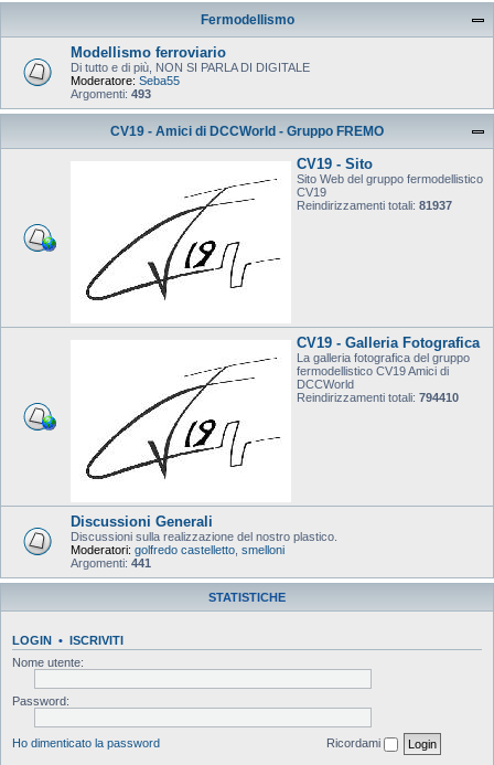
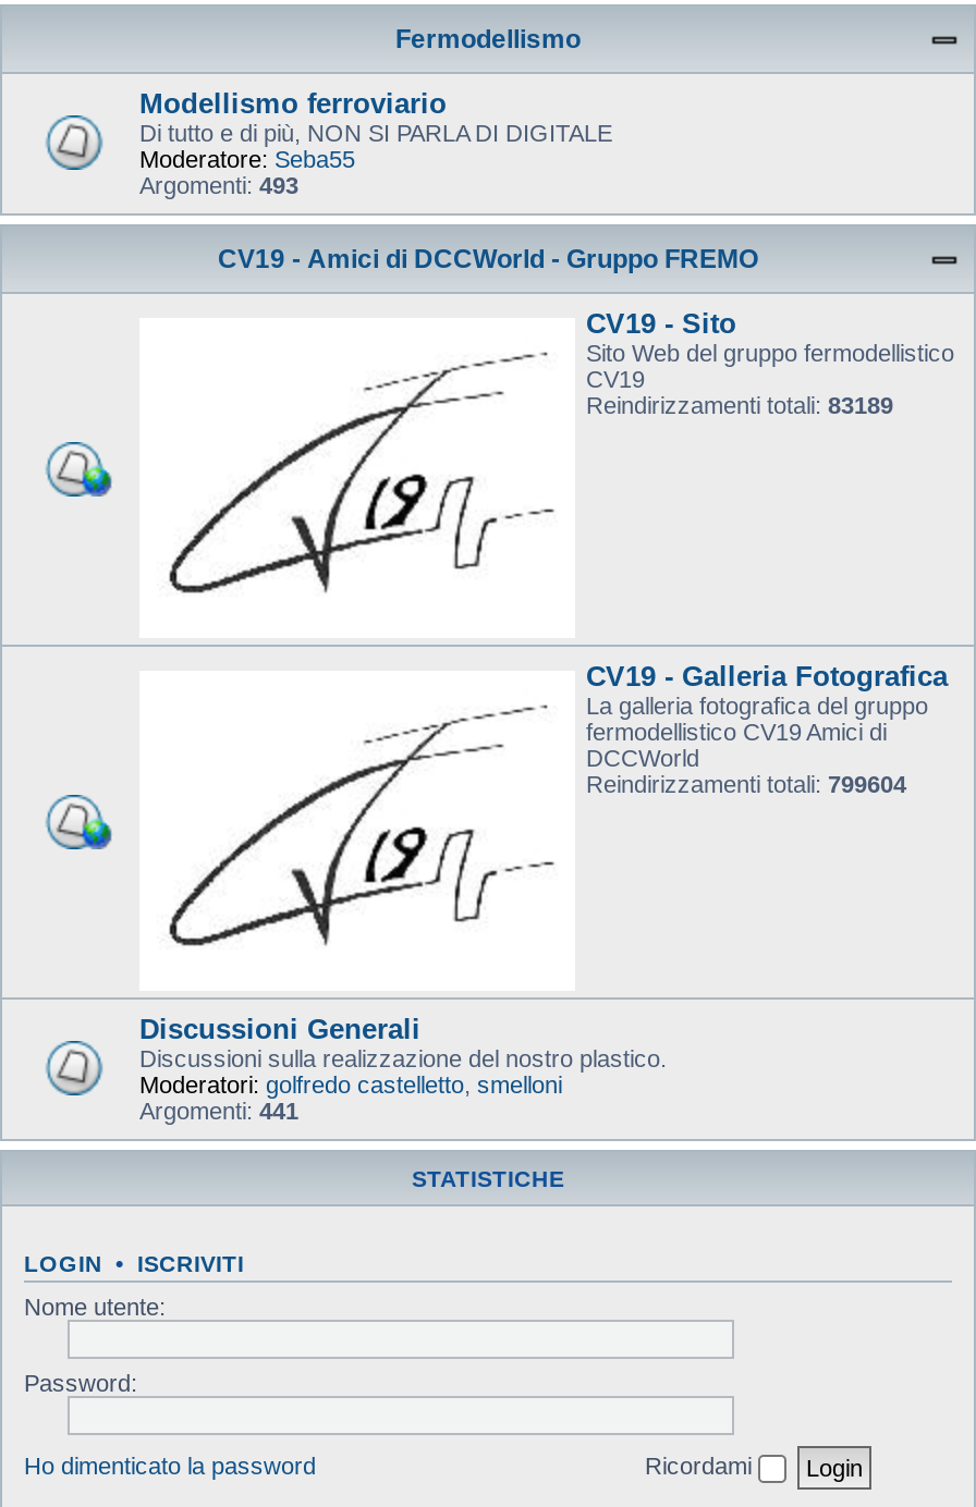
[297,199,452,212] Reindirizzamenti totali: 81937 -> [586,392,893,418] Reindirizzamenti totali: 83189
[297,391,459,404] Reindirizzamenti totali: 794410 -> [586,771,906,797] Reindirizzamenti totali: 799604

